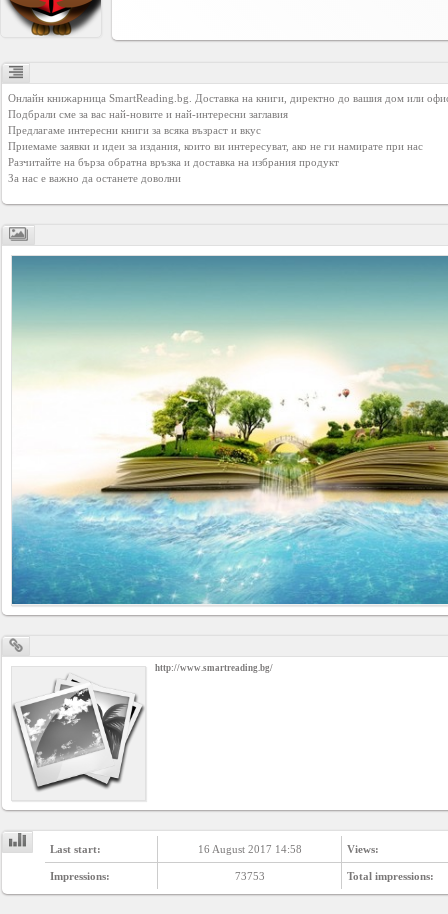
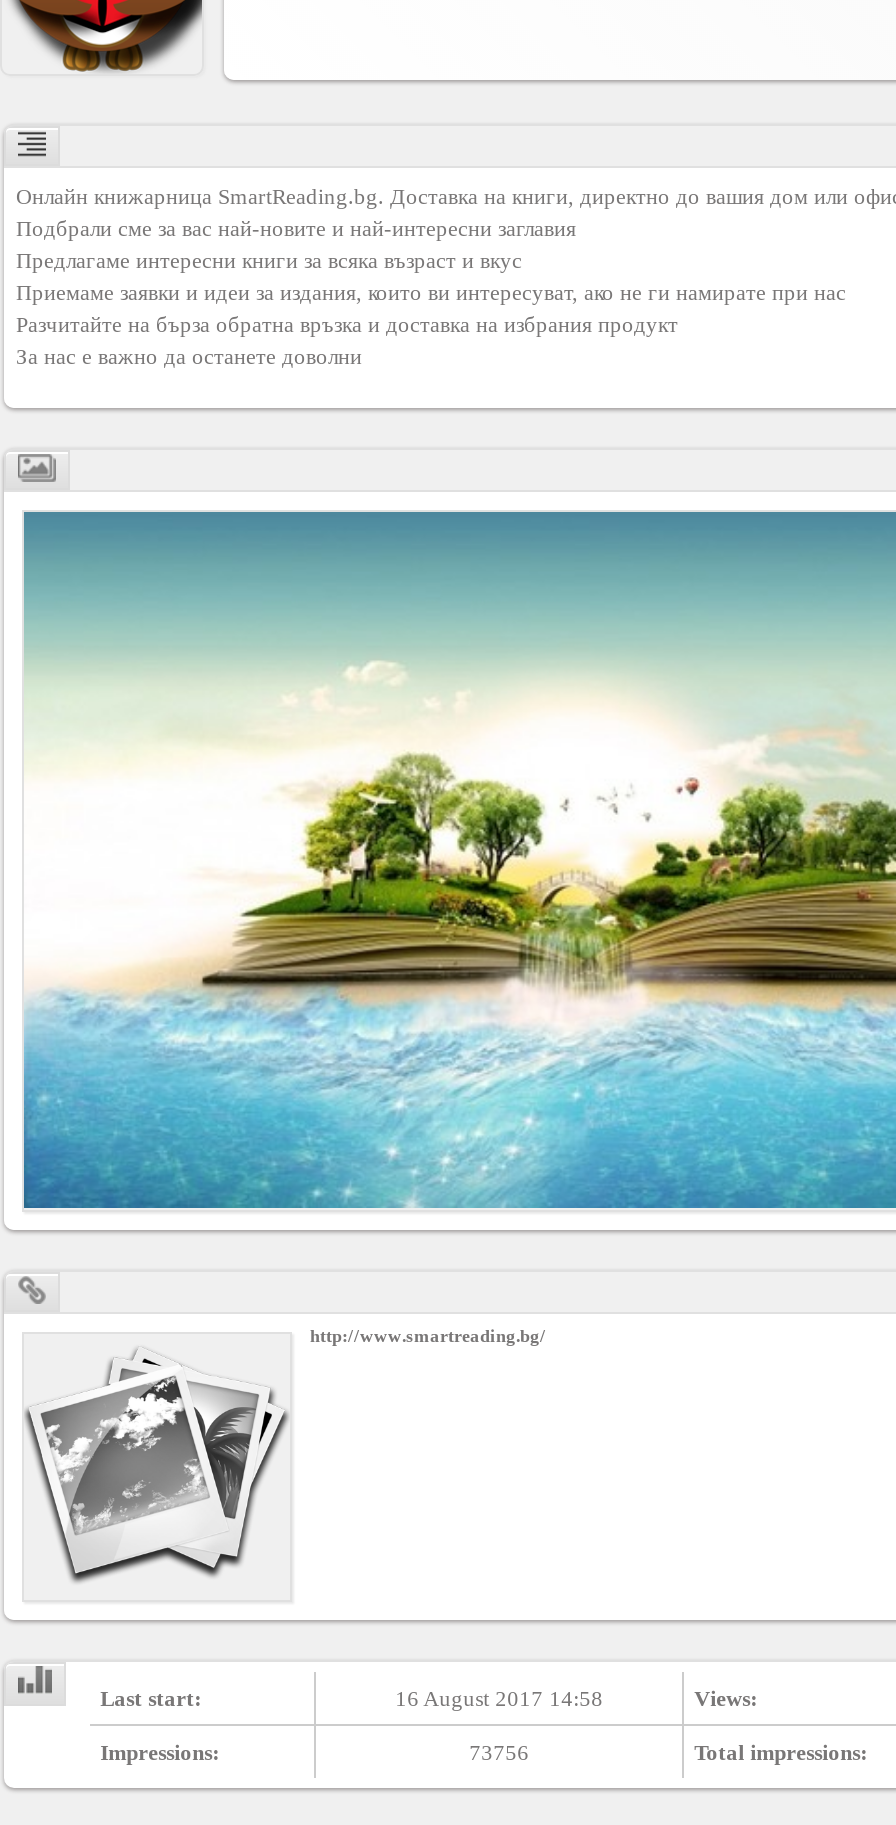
[235,869,265,881] 73753 -> [469,1739,529,1763] 73756

